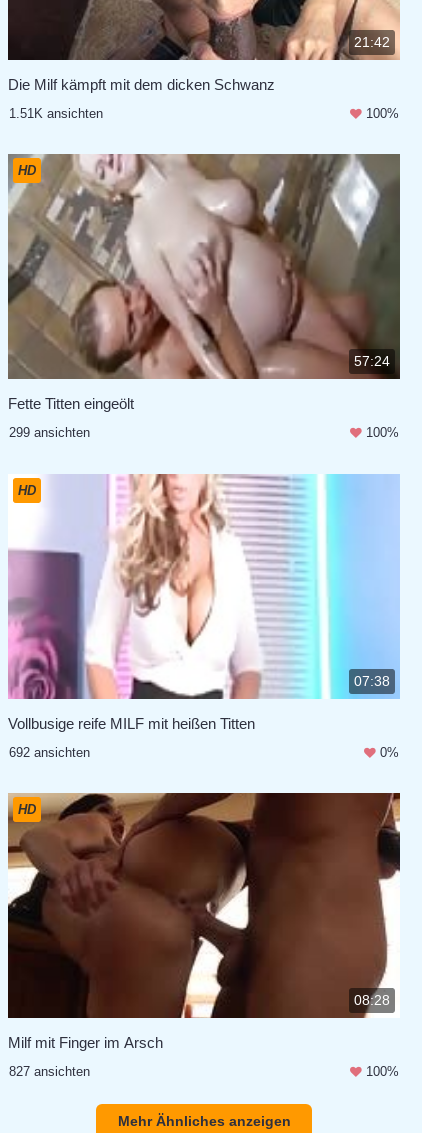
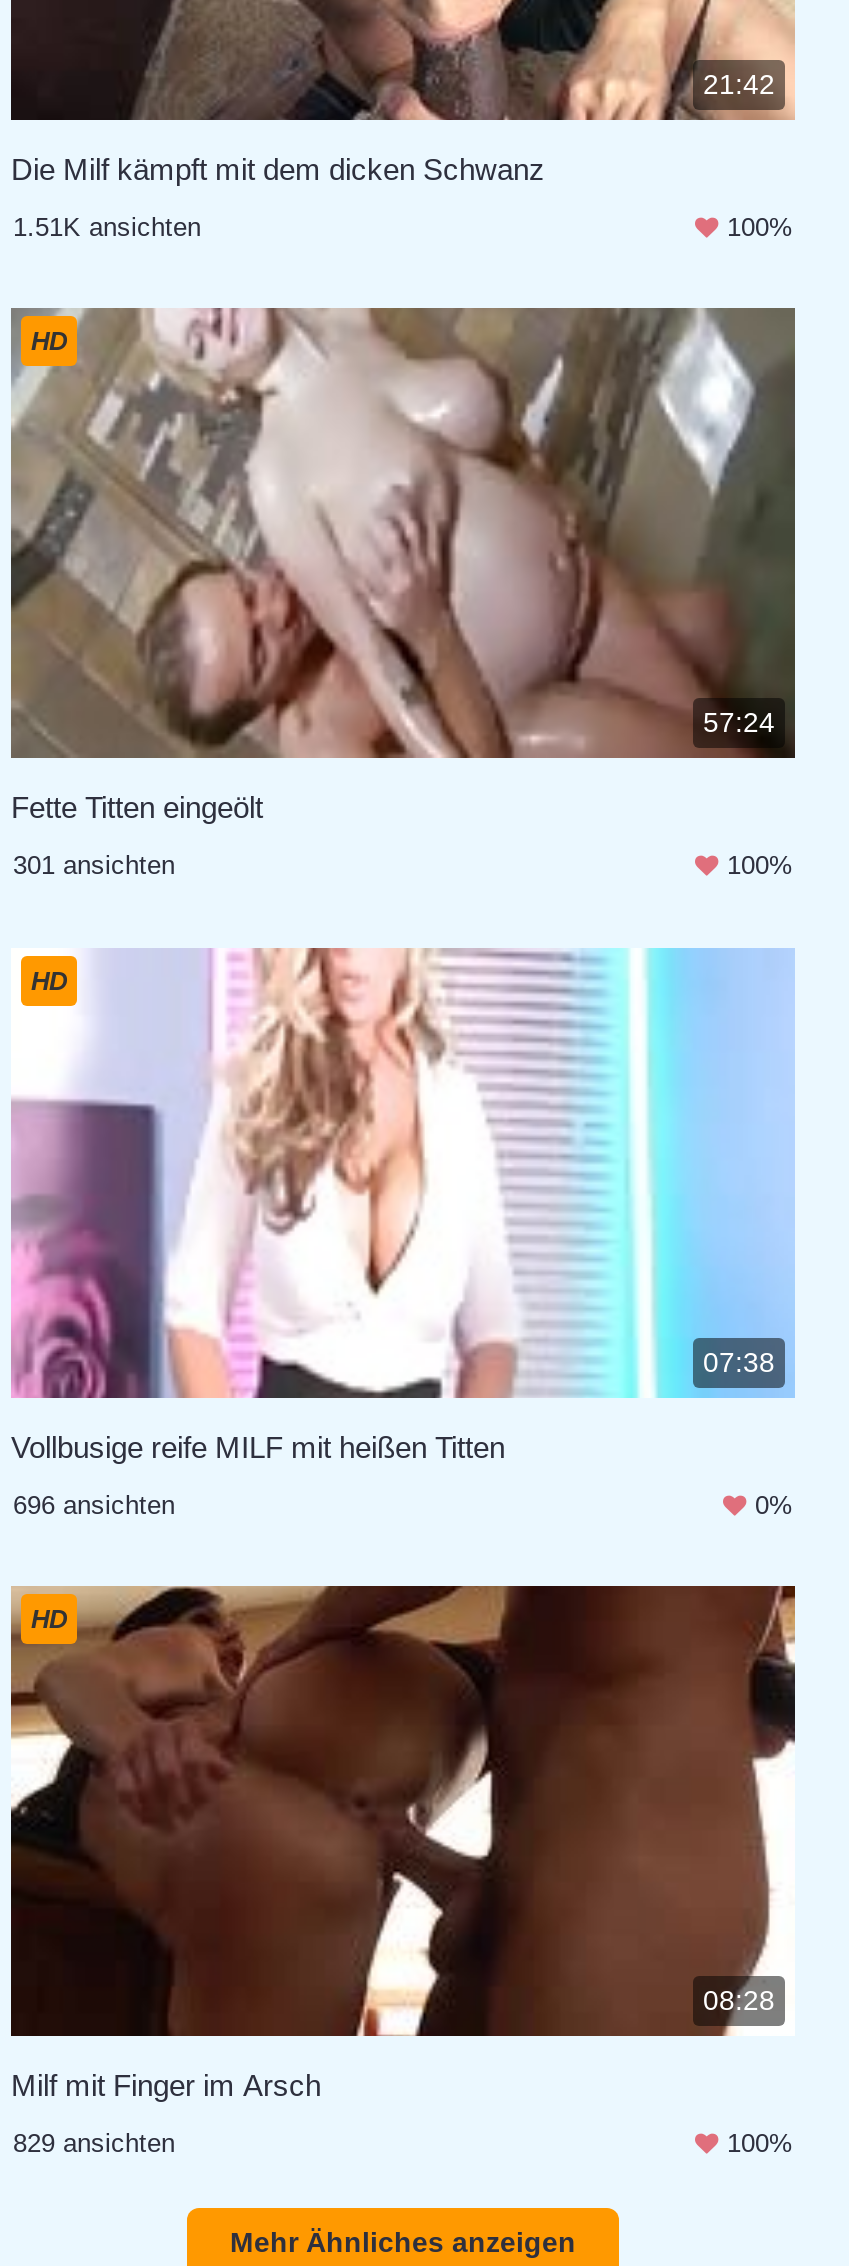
[9,425,90,440] 299 ansichten -> [13,850,175,880] 301 ansichten
[9,745,90,760] 692 ansichten -> [13,1489,175,1519] 696 ansichten
[9,1064,90,1079] 827 ansichten -> [13,2128,175,2158] 829 ansichten

